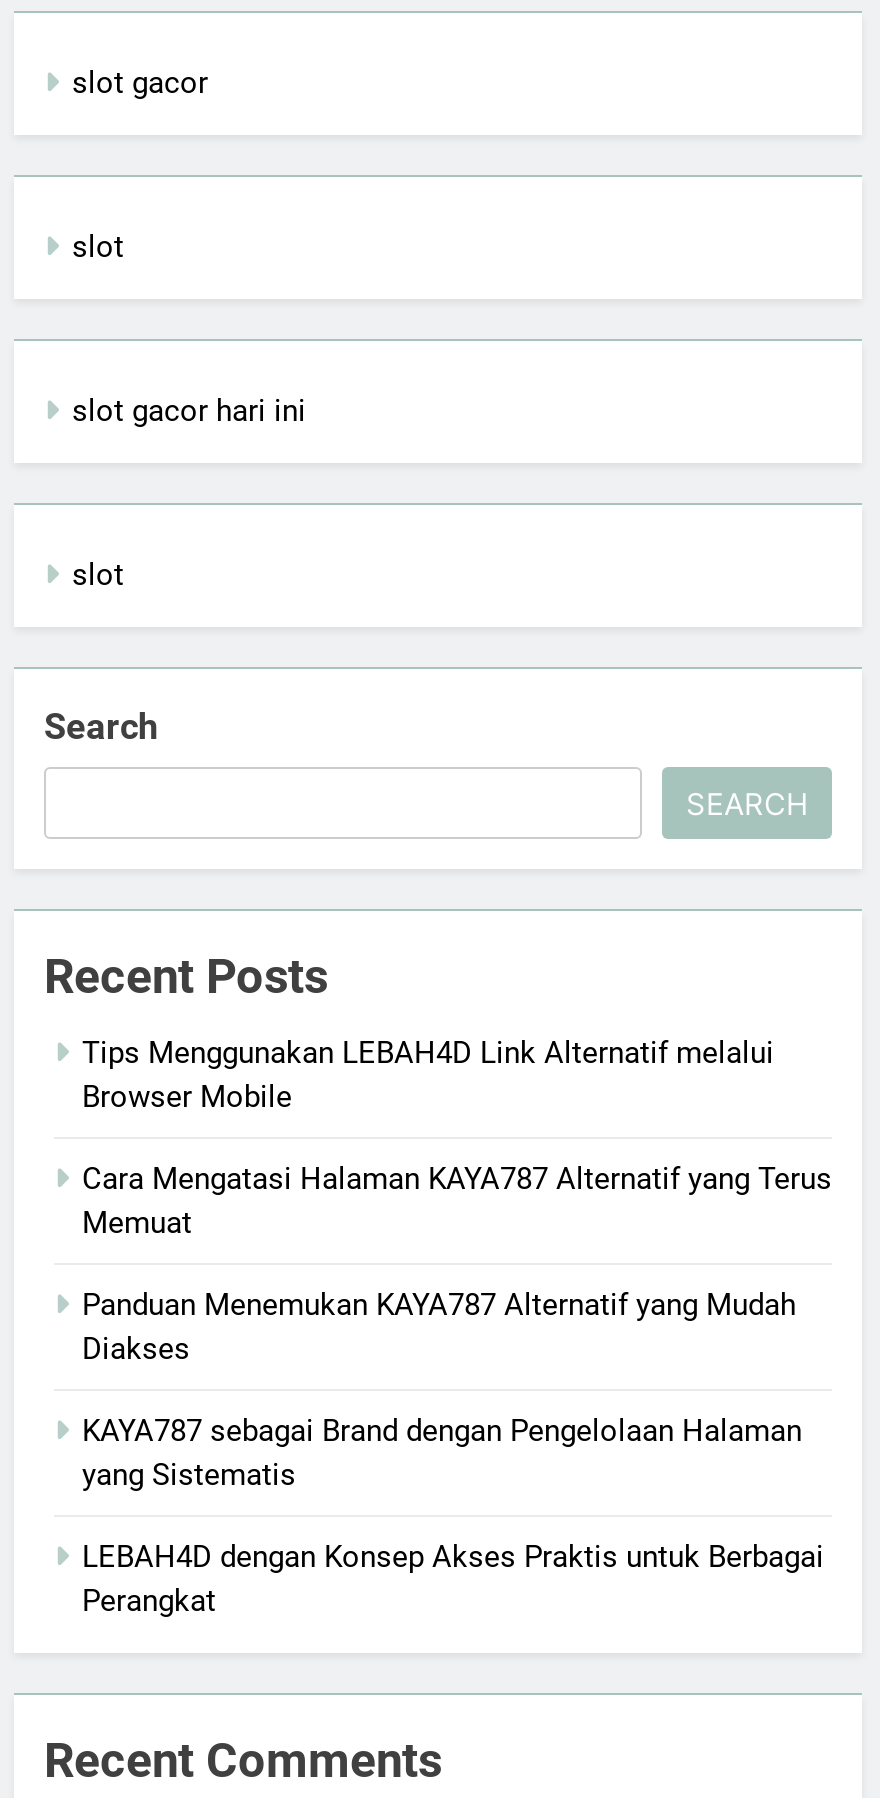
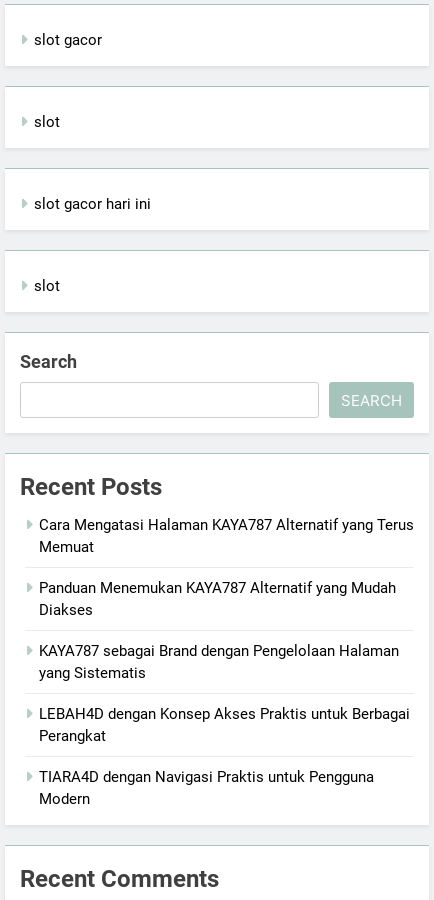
[82,1035,774,1115] Tips Menggunakan LEBAH4D Link Alternatif melalui | Browser Mobile -> none
moved [82,1161,832,1619] -> [39,516,414,745]: Cara Mengatasi Halaman KAYA787 Alternatif yang Terus | Memuat | Panduan Menemukan KAYA787 Alternatif yang Mudah | Diakses | KAYA787 sebagai Brand dengan Pengelolaan Halaman | yang Sistematis | LEBAH4D dengan Konsep Akses Praktis untuk Berbagai | Perangkat
none -> [39,768,374,808] TIARA4D dengan Navigasi Praktis untuk Pengguna | Modern

